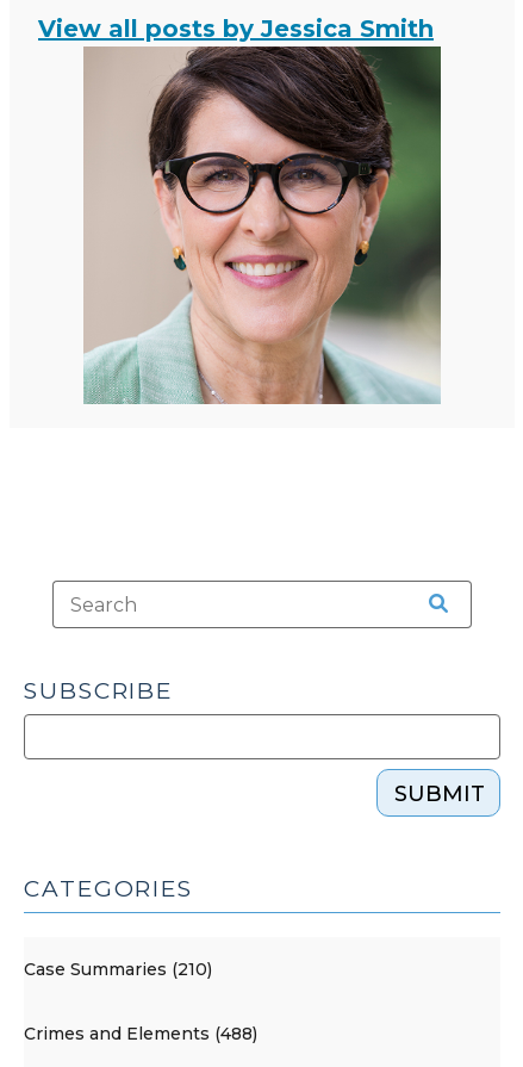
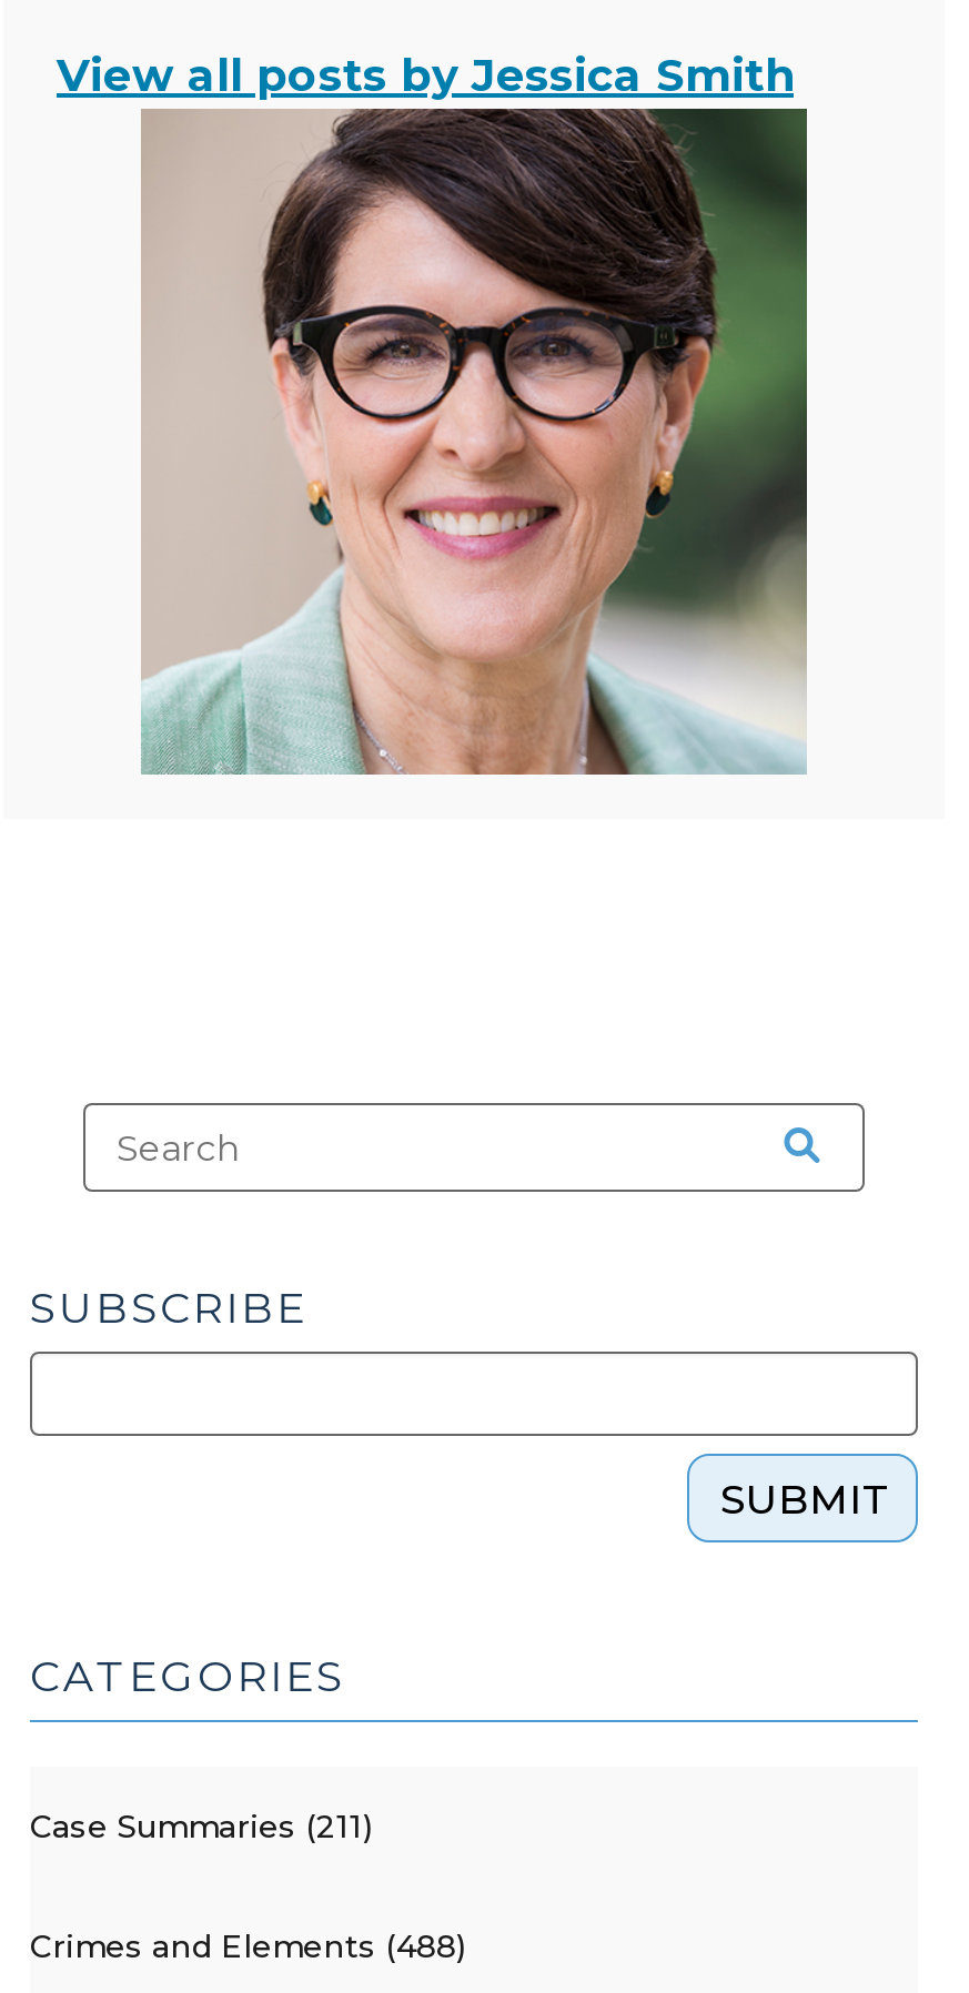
[24,958,212,979] Case Summaries (210) -> [30,1805,372,1845] Case Summaries (211)

